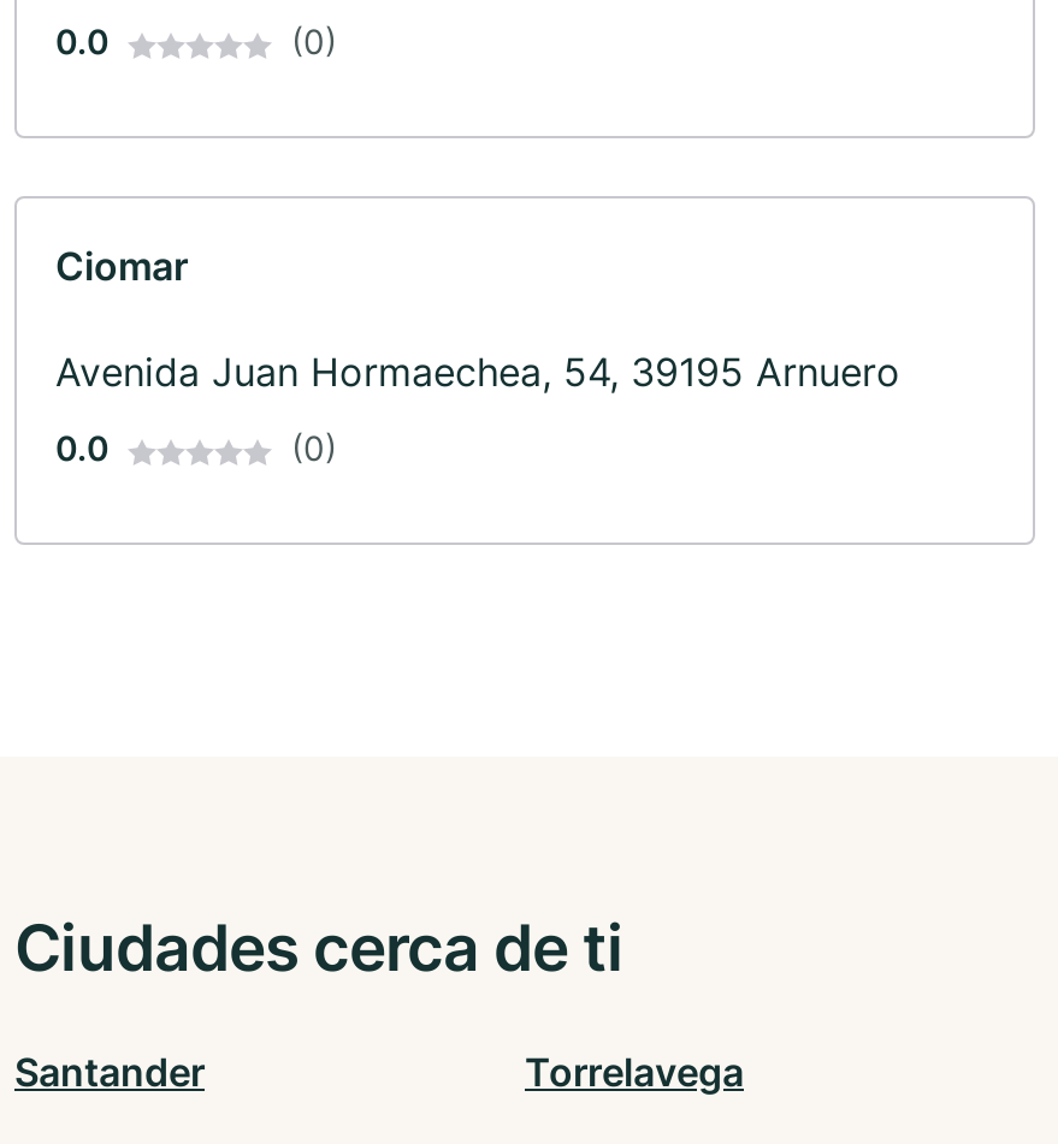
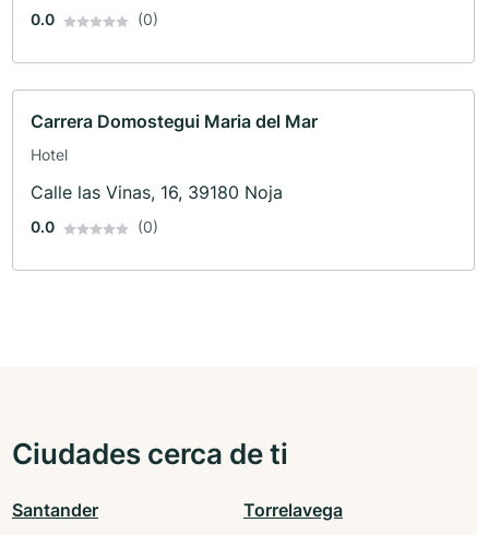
[55,243,900,397] Ciomar | Avenida Juan Hormaechea, 54, 39195 Arnuero -> [31,111,318,204] Carrera Domostegui Maria del Mar | Hotel | Calle las Vinas, 16, 39180 Noja

